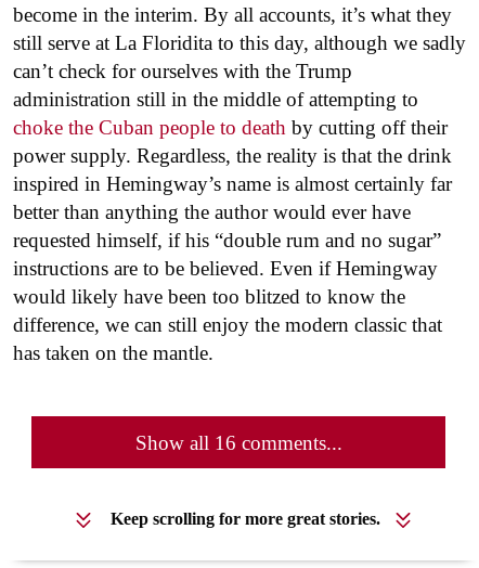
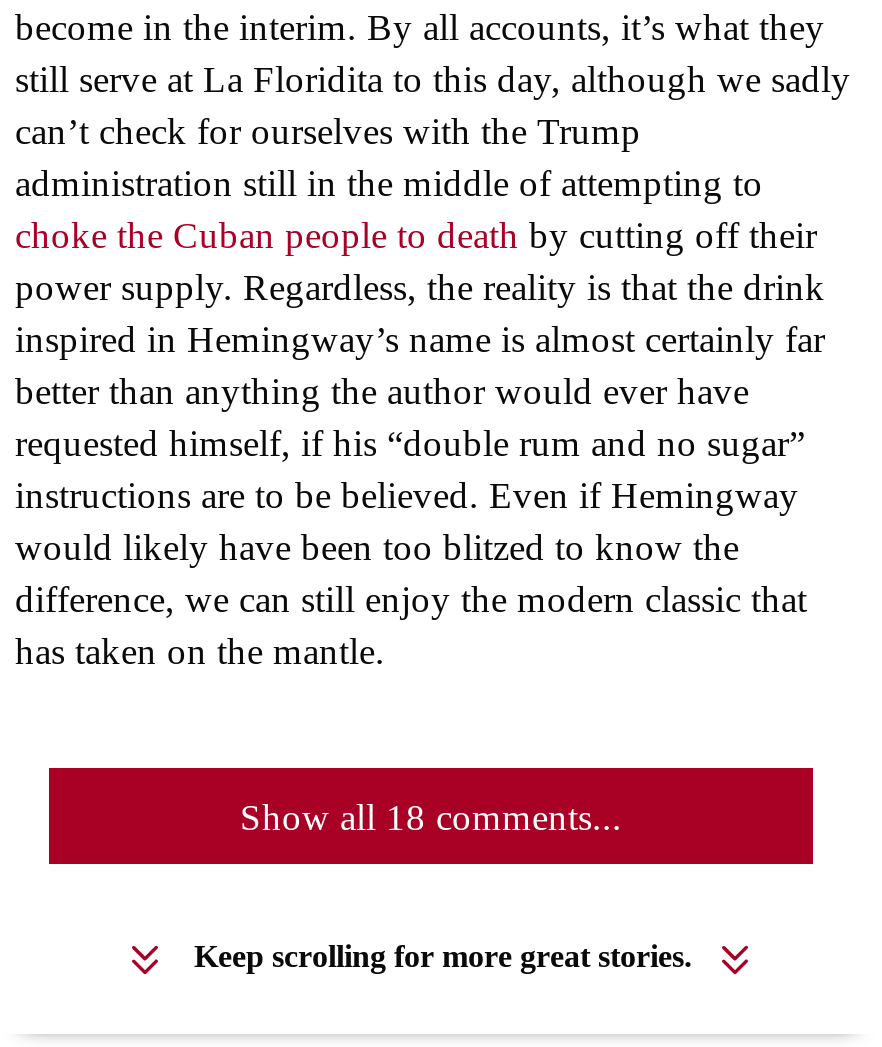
[135,431,342,454] Show all 16 comments... -> [240,796,622,838] Show all 18 comments...

